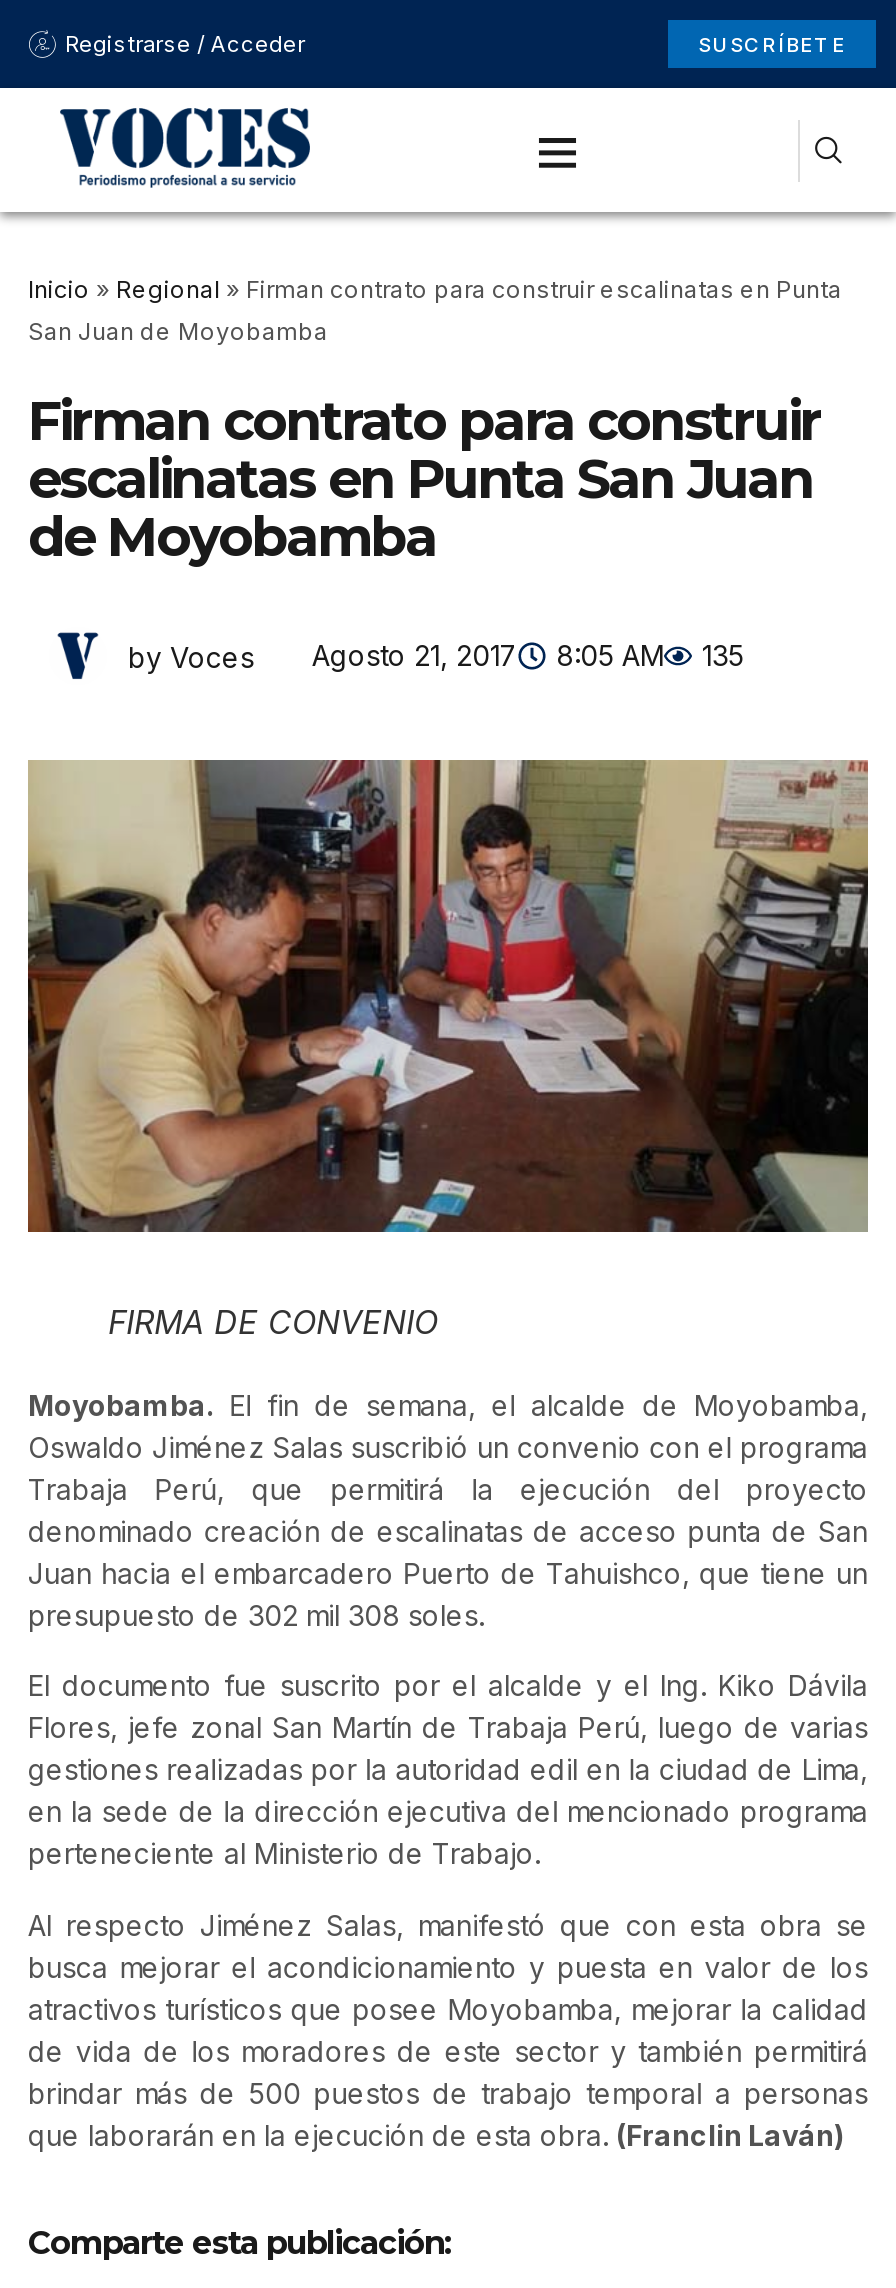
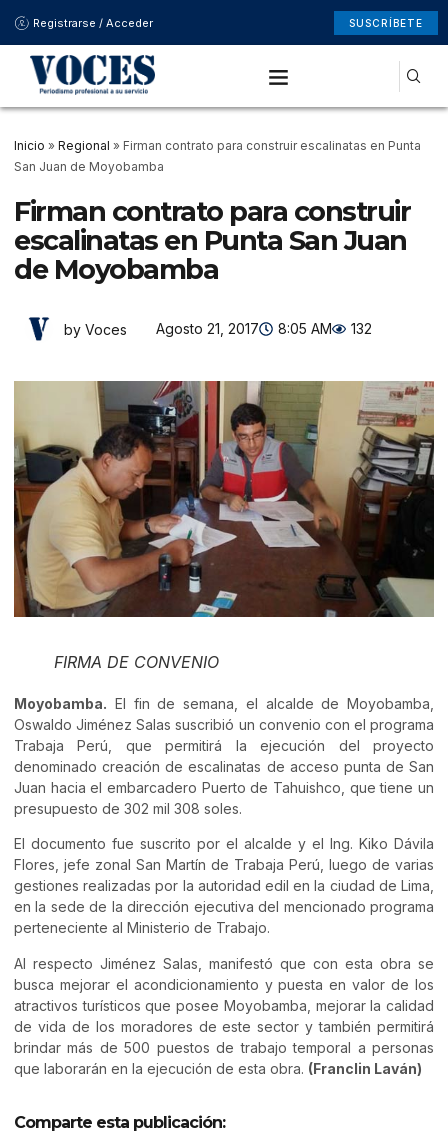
[128,638,744,673] by Voces Agosto 21, 2017 8:05 AM 135 -> [64,320,372,337] by Voces Agosto 21, 2017 8:05 AM 132

